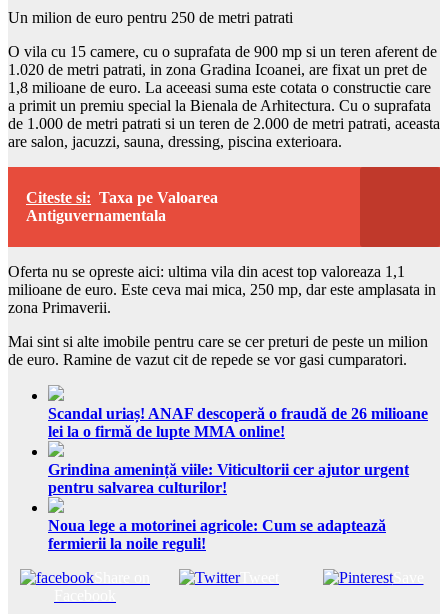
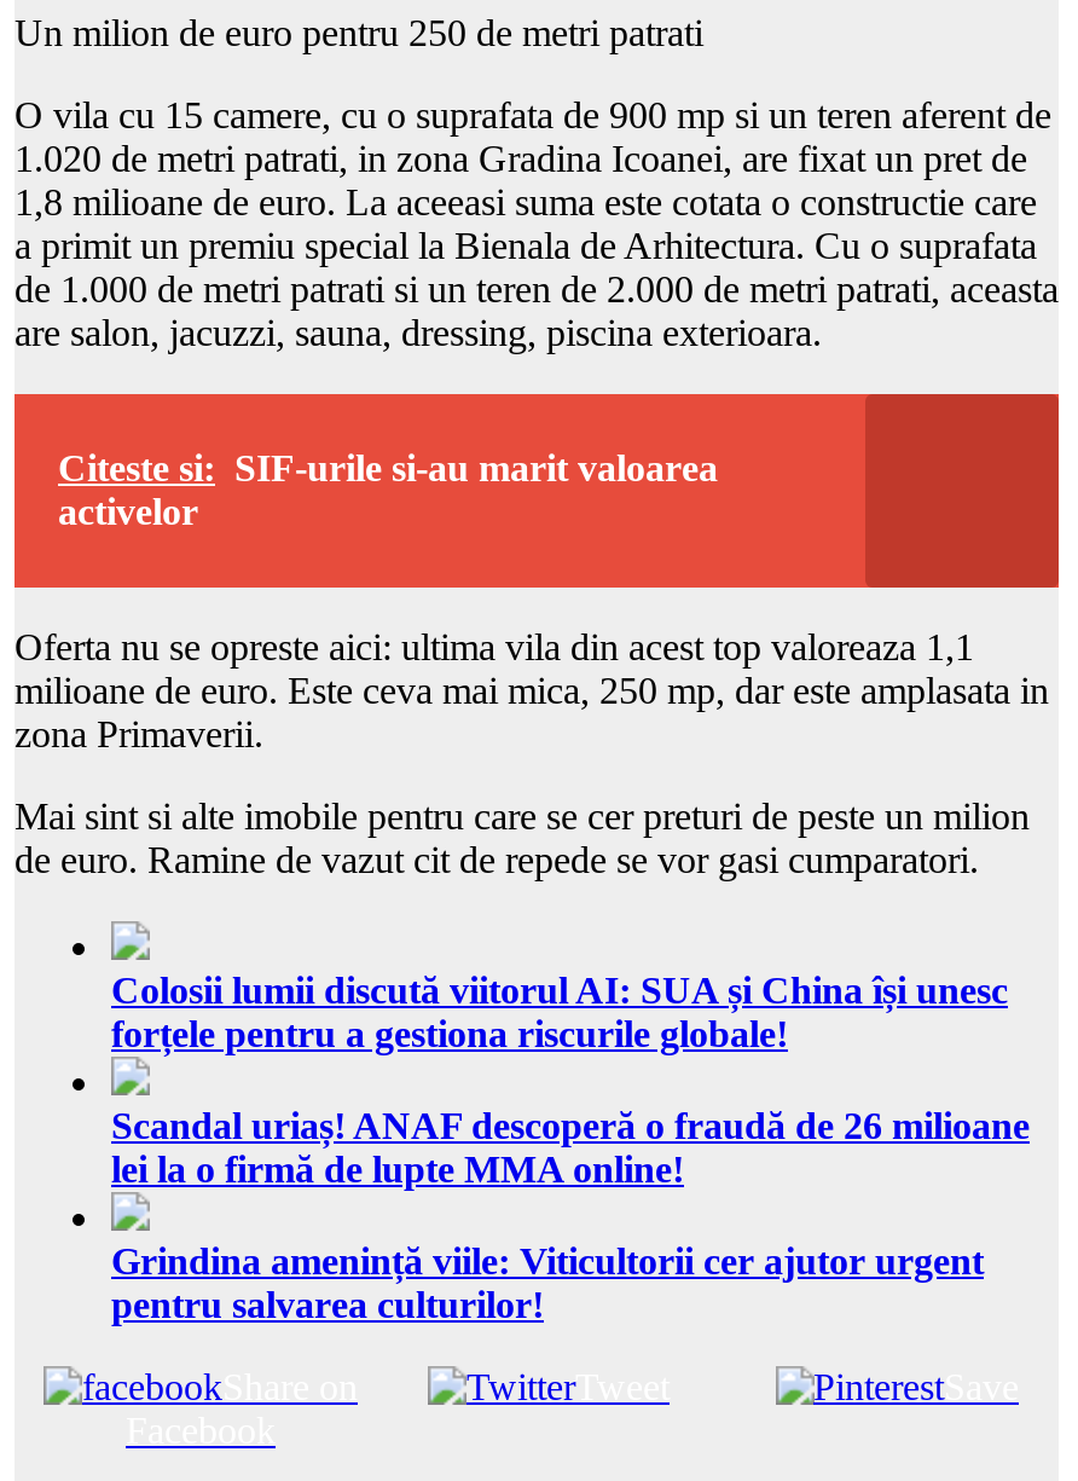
[26,189,218,224] Citeste si: Taxa pe Valoarea | Antiguvernamentala -> [58,447,718,532] Citeste si: SIF-urile si-au marit valoarea | activelor
none -> [111,969,1008,1054] Colosii lumii discută viitorul AI: SUA și China își unesc | forțele pentru a gestiona riscurile globale!
moved [48,405,428,496] -> [111,1105,1030,1325]: Scandal uriaș! ANAF descoperă o fraudă de 26 milioane | lei la o firmă de lupte MMA online! | Grindina amenință viile: Viticultorii cer ajutor urgent | pentru salvarea culturilor!
[48,517,386,552] Noua lege a motorinei agricole: Cum se adaptează | fermierii la noile reguli! -> none

